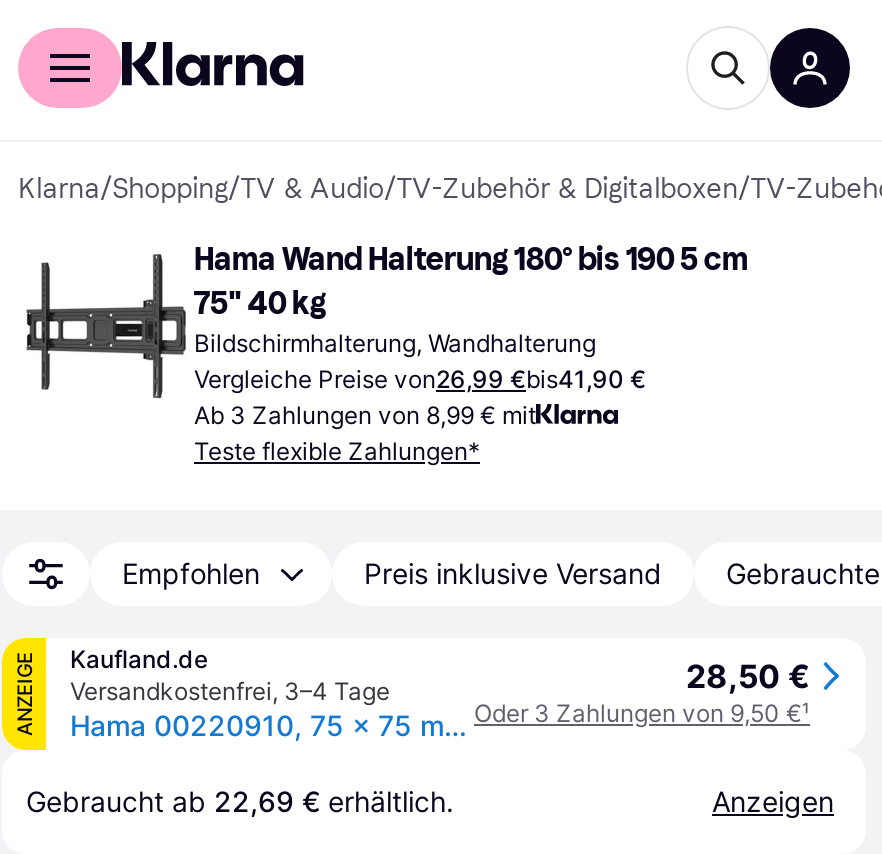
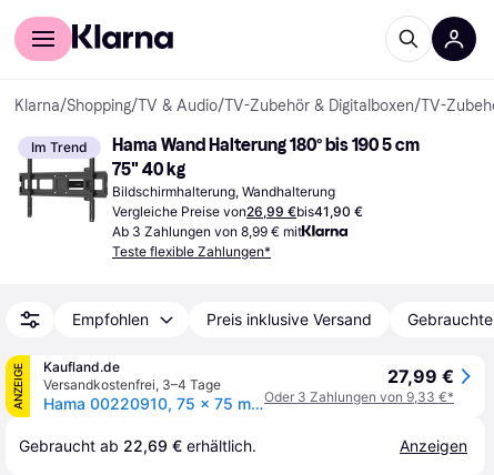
none -> [31,139,88,155] Im Trend
[686,656,810,696] 28,50 € -> [387,365,454,387] 27,99 €
[474,698,810,728] Oder 3 Zahlungen von 9,50 €¹ -> [264,388,454,405] Oder 3 Zahlungen von 9,33 €*

